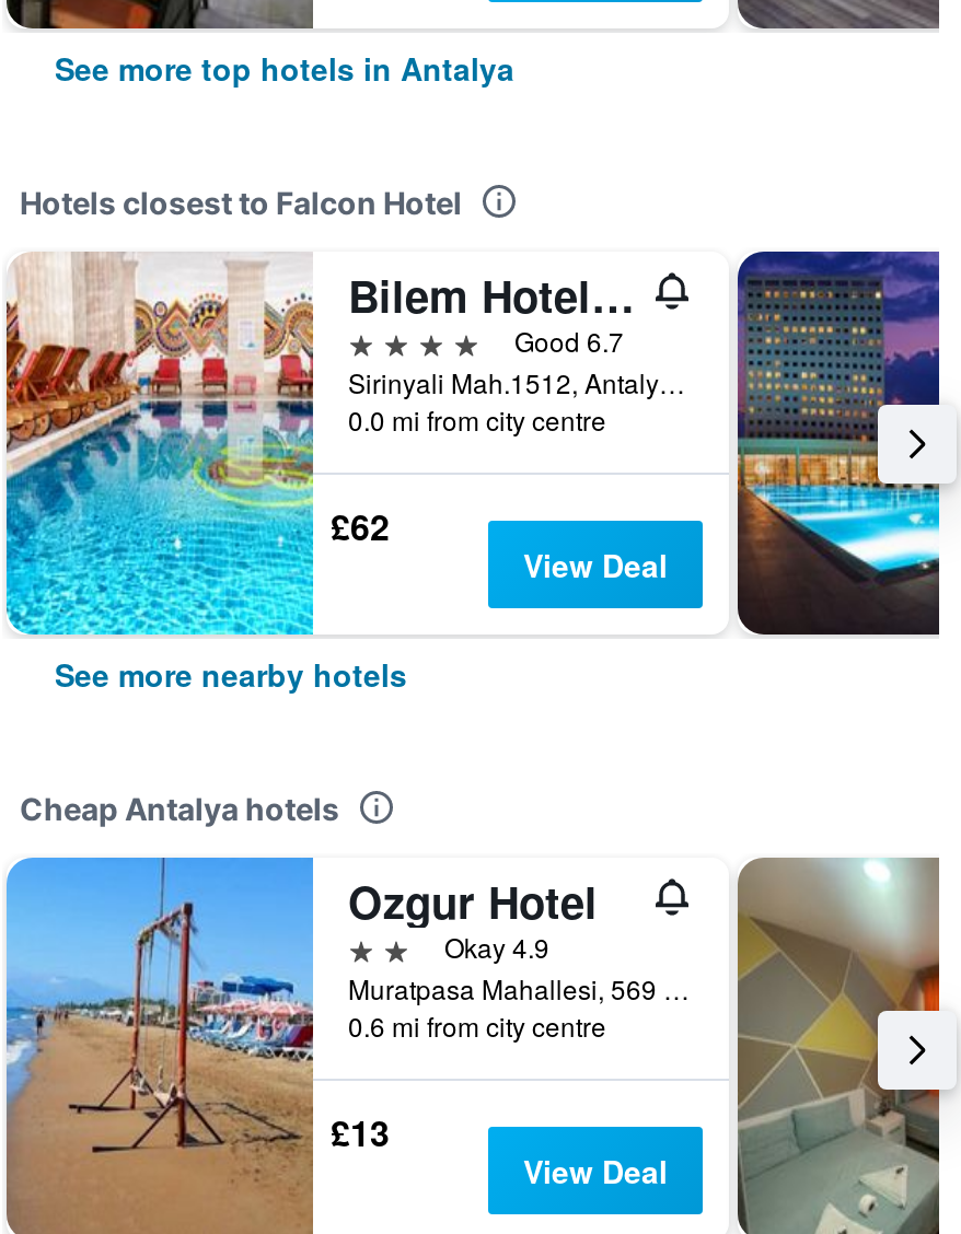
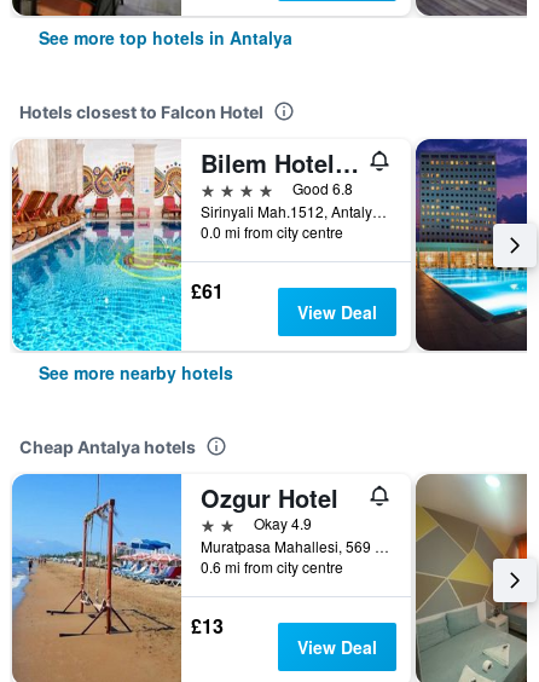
[514,322,624,359] Good 6.7 -> [292,178,353,198] Good 6.8
[331,502,390,552] £62 -> [191,277,224,305] £61

